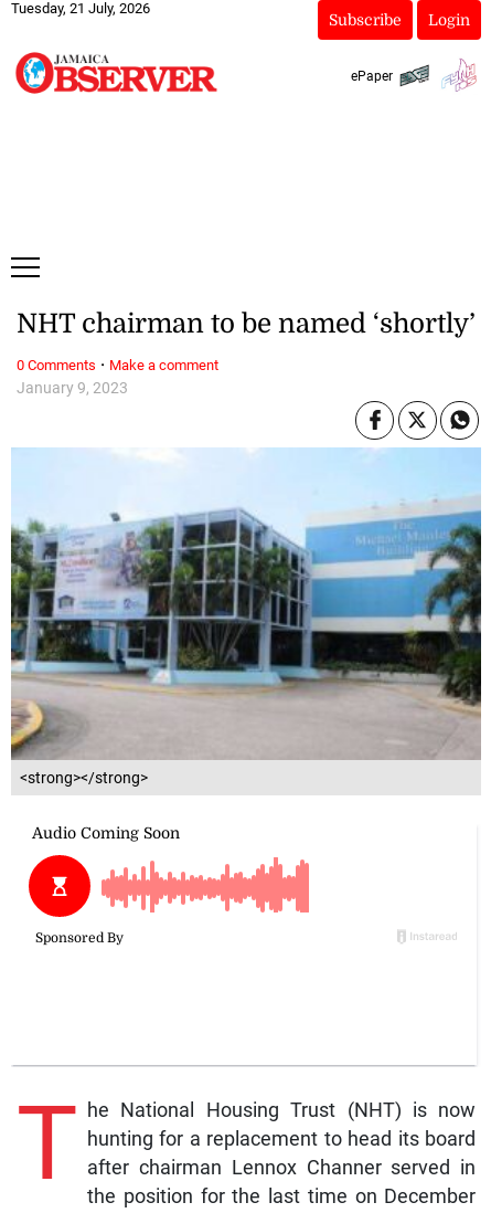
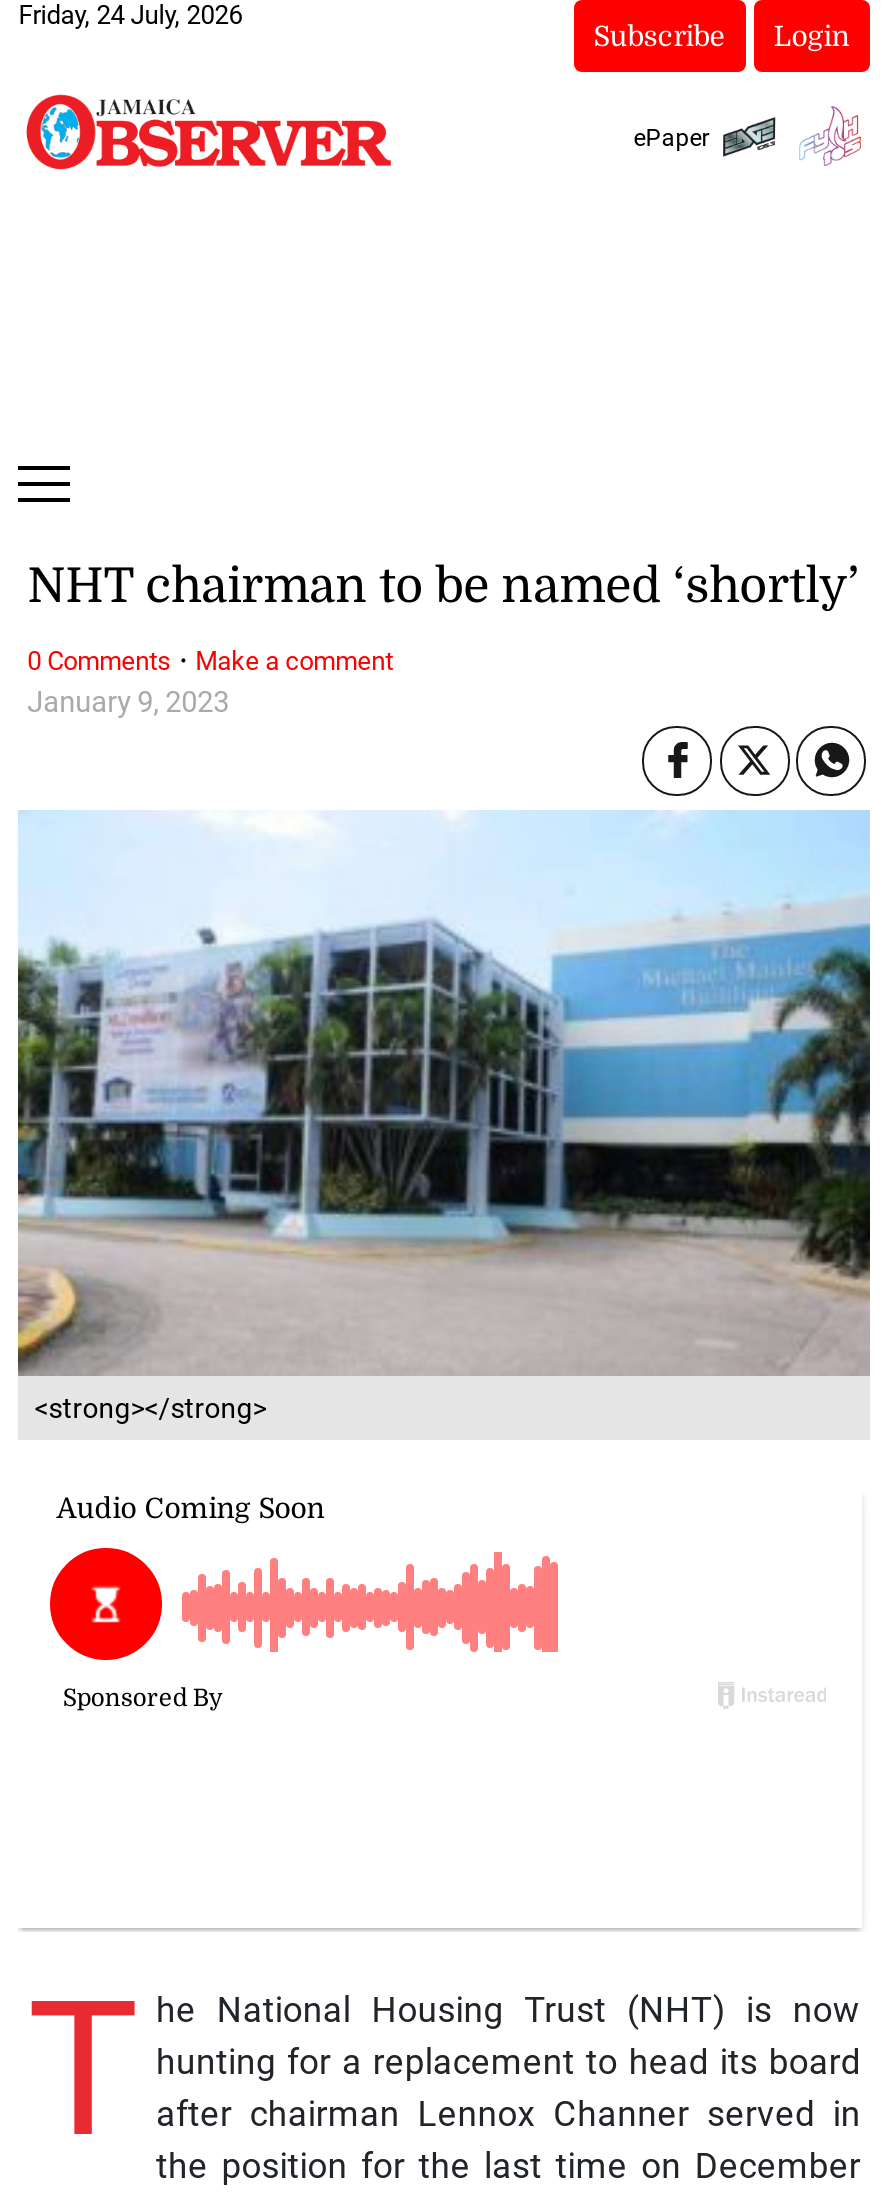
[11,0,150,17] Tuesday, 21 July, 2026 -> [18,0,242,30] Friday, 24 July, 2026

